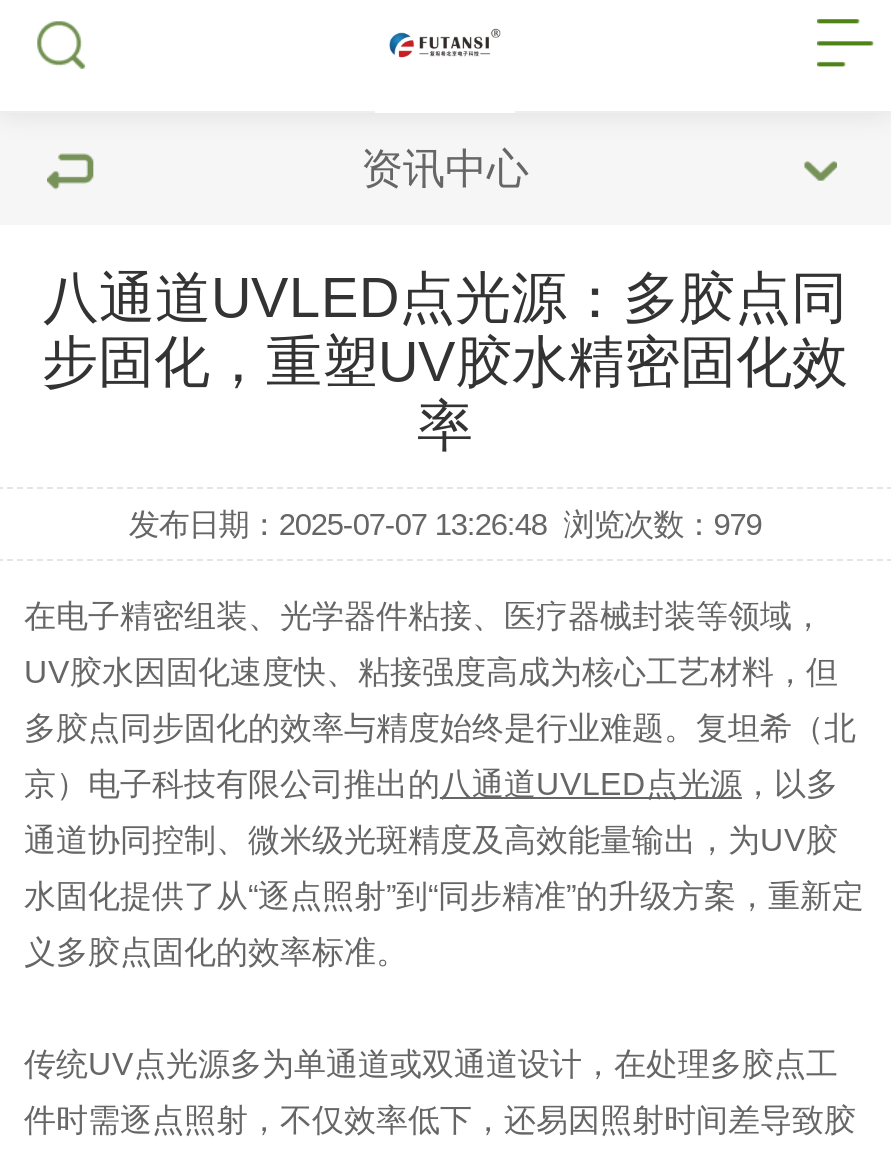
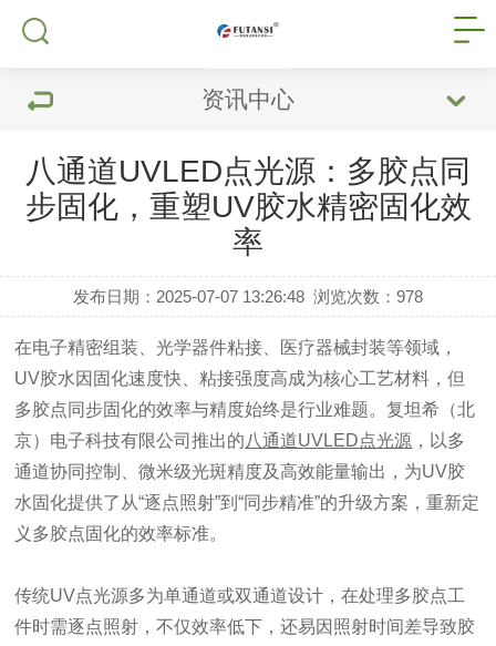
[129,507,761,541] 发布日期：2025-07-07 13:26:48 浏览次数：979 -> [73,287,423,306] 发布日期：2025-07-07 13:26:48 浏览次数：978

